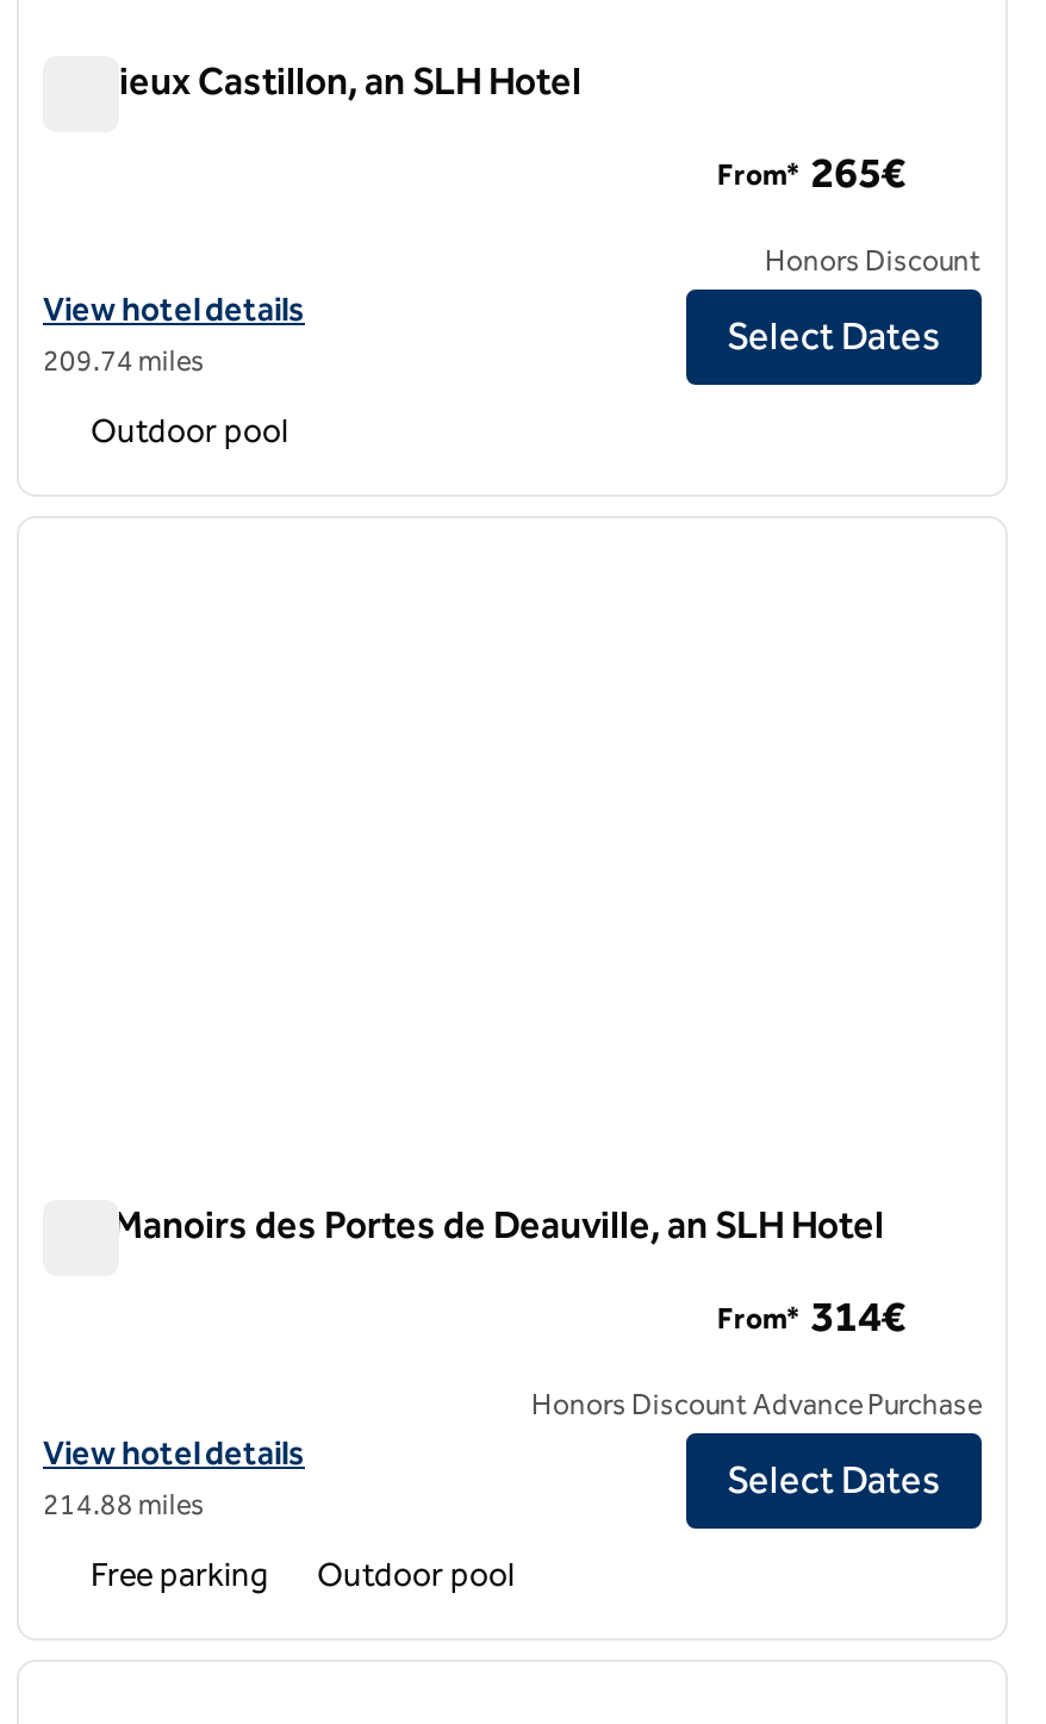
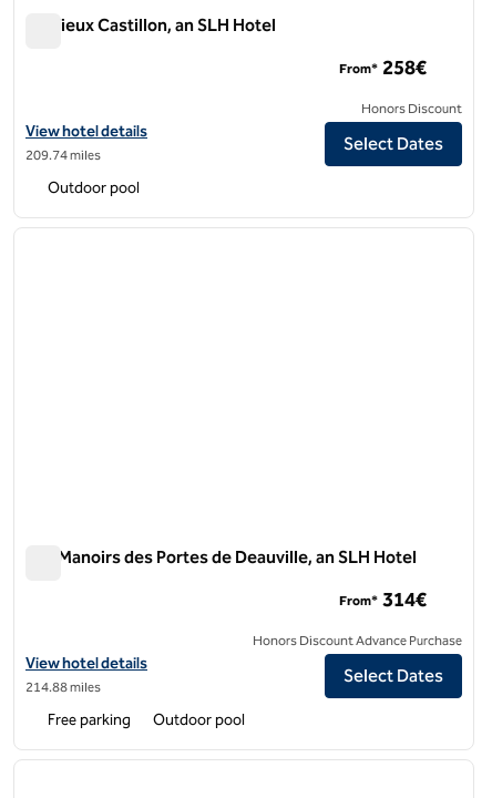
[717,147,905,200] From* 265€ -> [339,56,427,80] From* 258€

